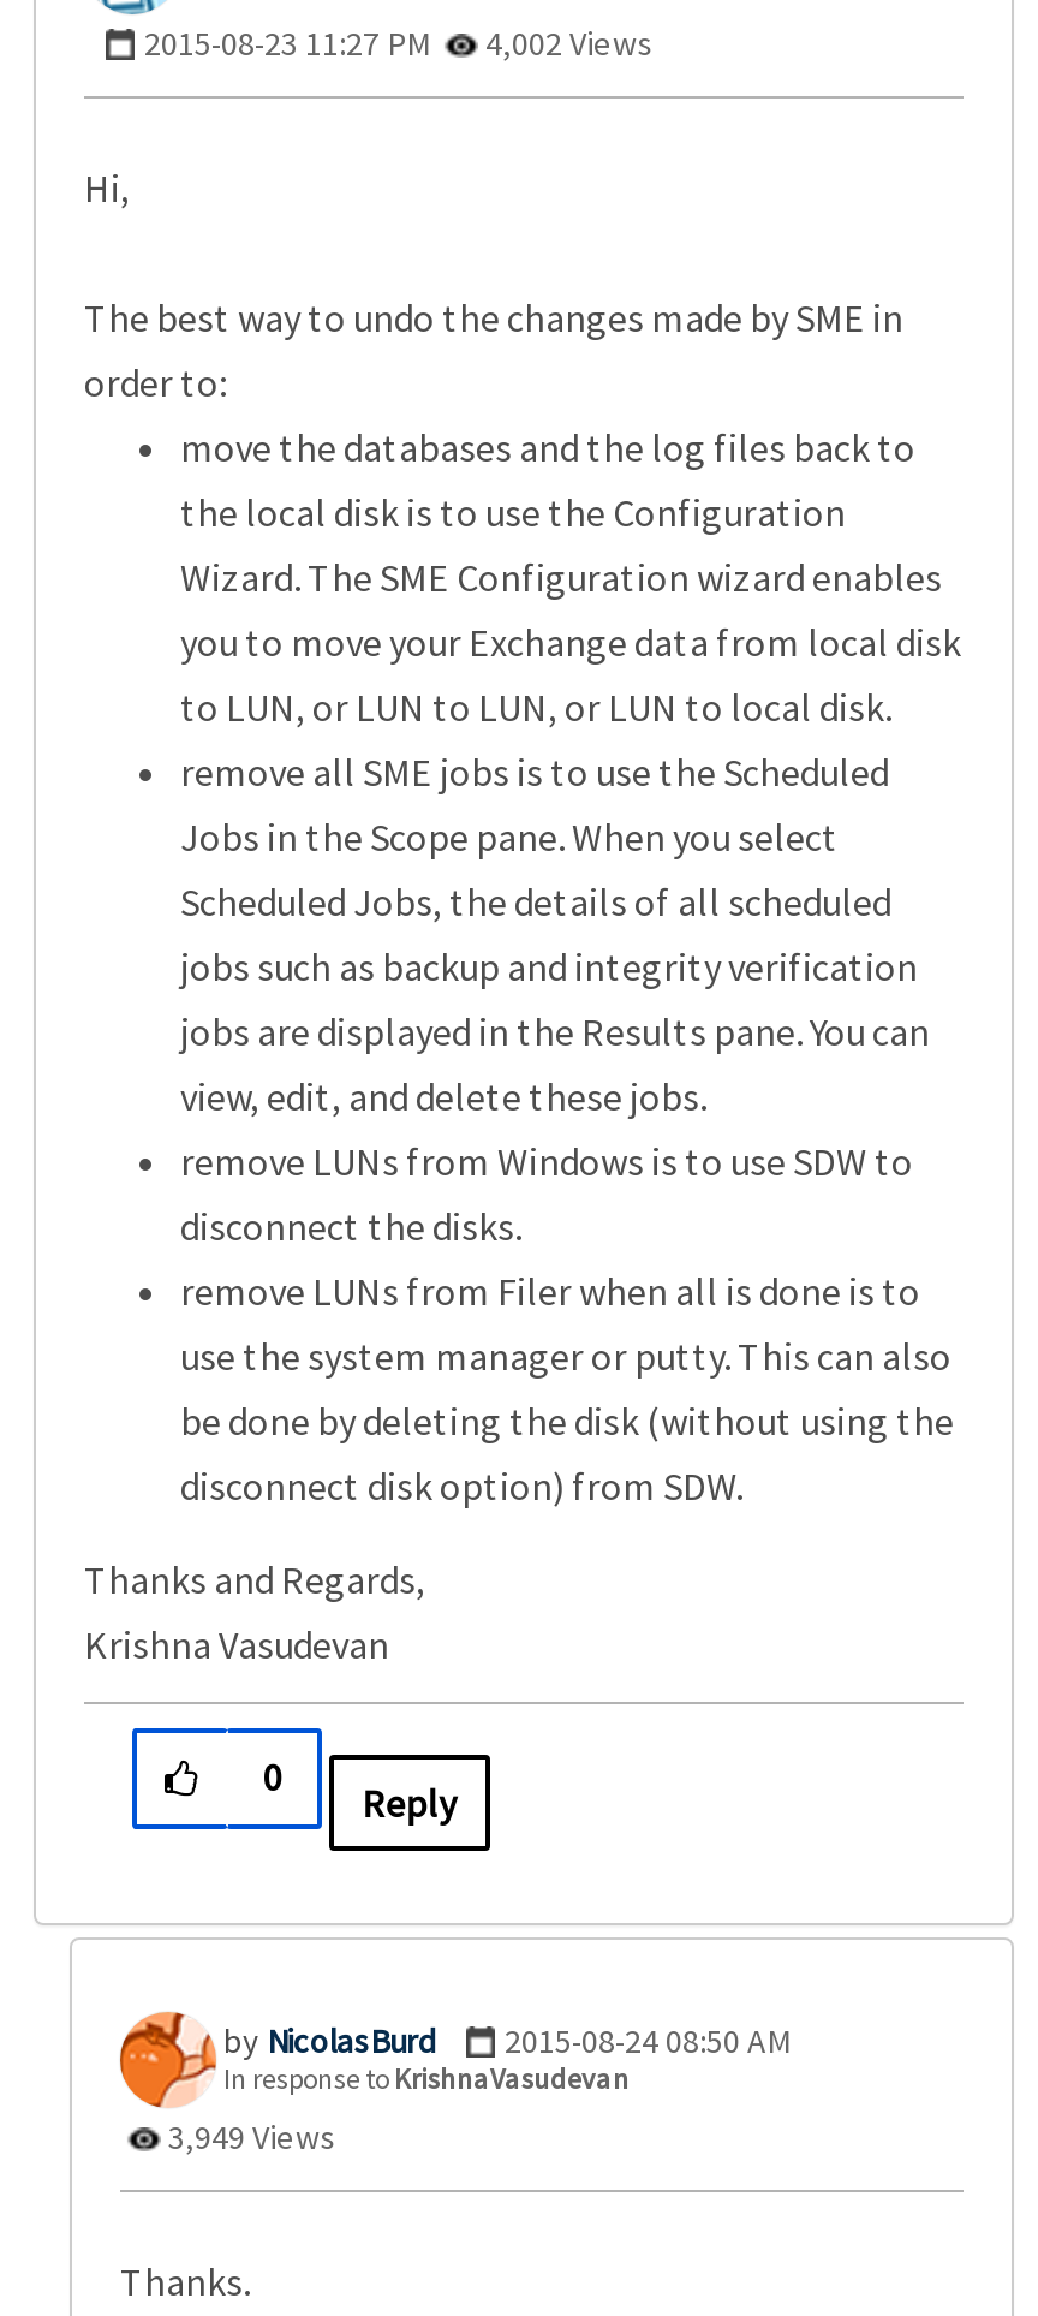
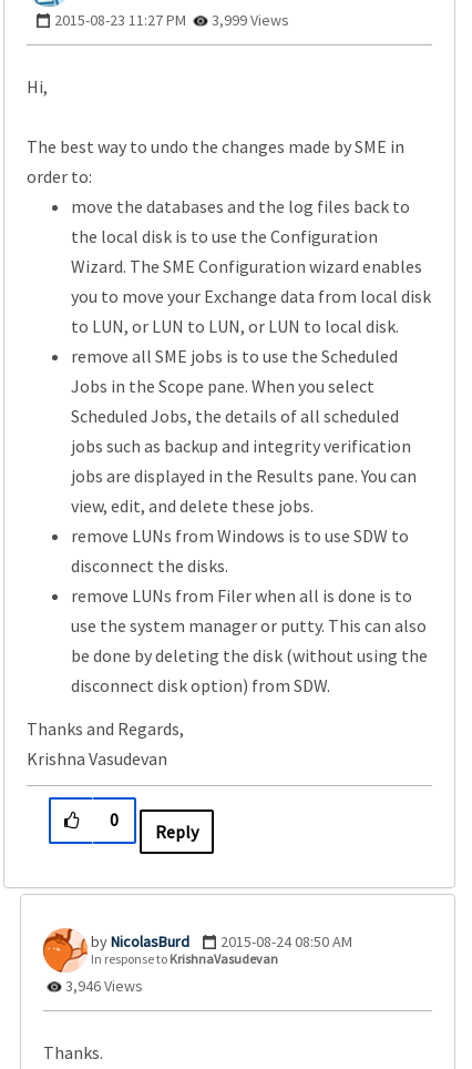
[144,22,654,65] 2015-08-23 11:27 PM 4,002 Views -> [54,10,289,30] 2015-08-23 11:27 PM 3,999 Views
[161,2115,336,2159] 3,949 Views -> [62,976,143,996] 3,946 Views

